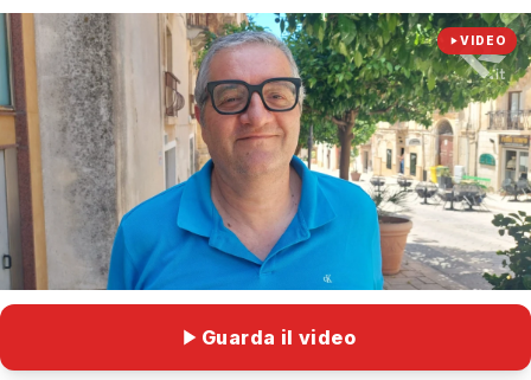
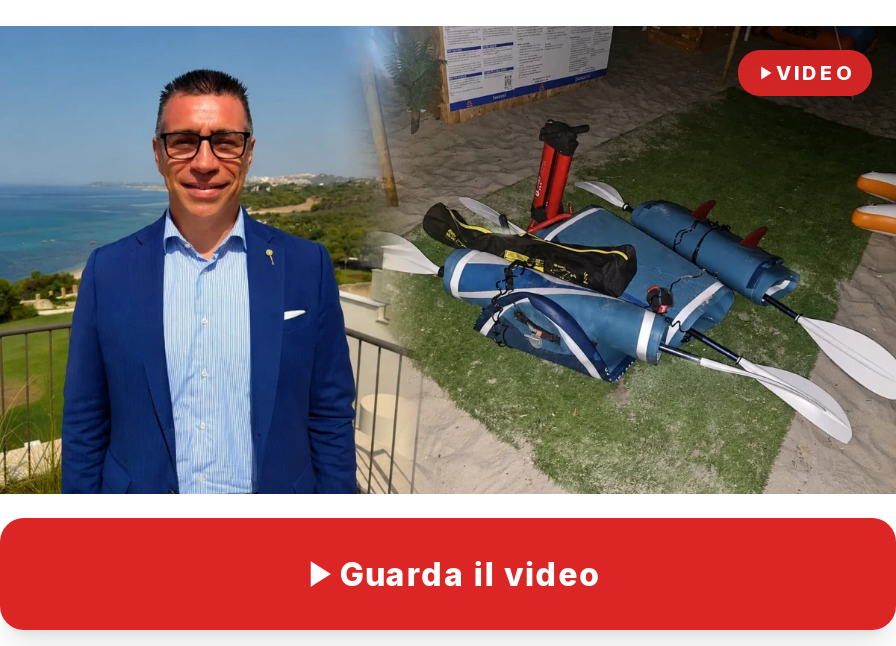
[4,12,527,291] [image] -> [6,23,890,497] [image]

